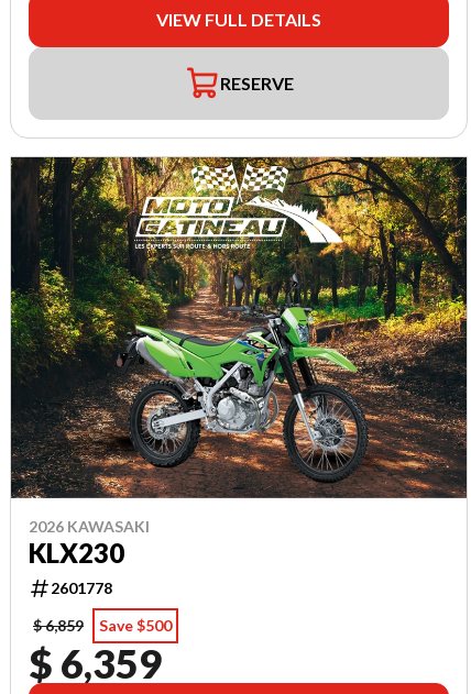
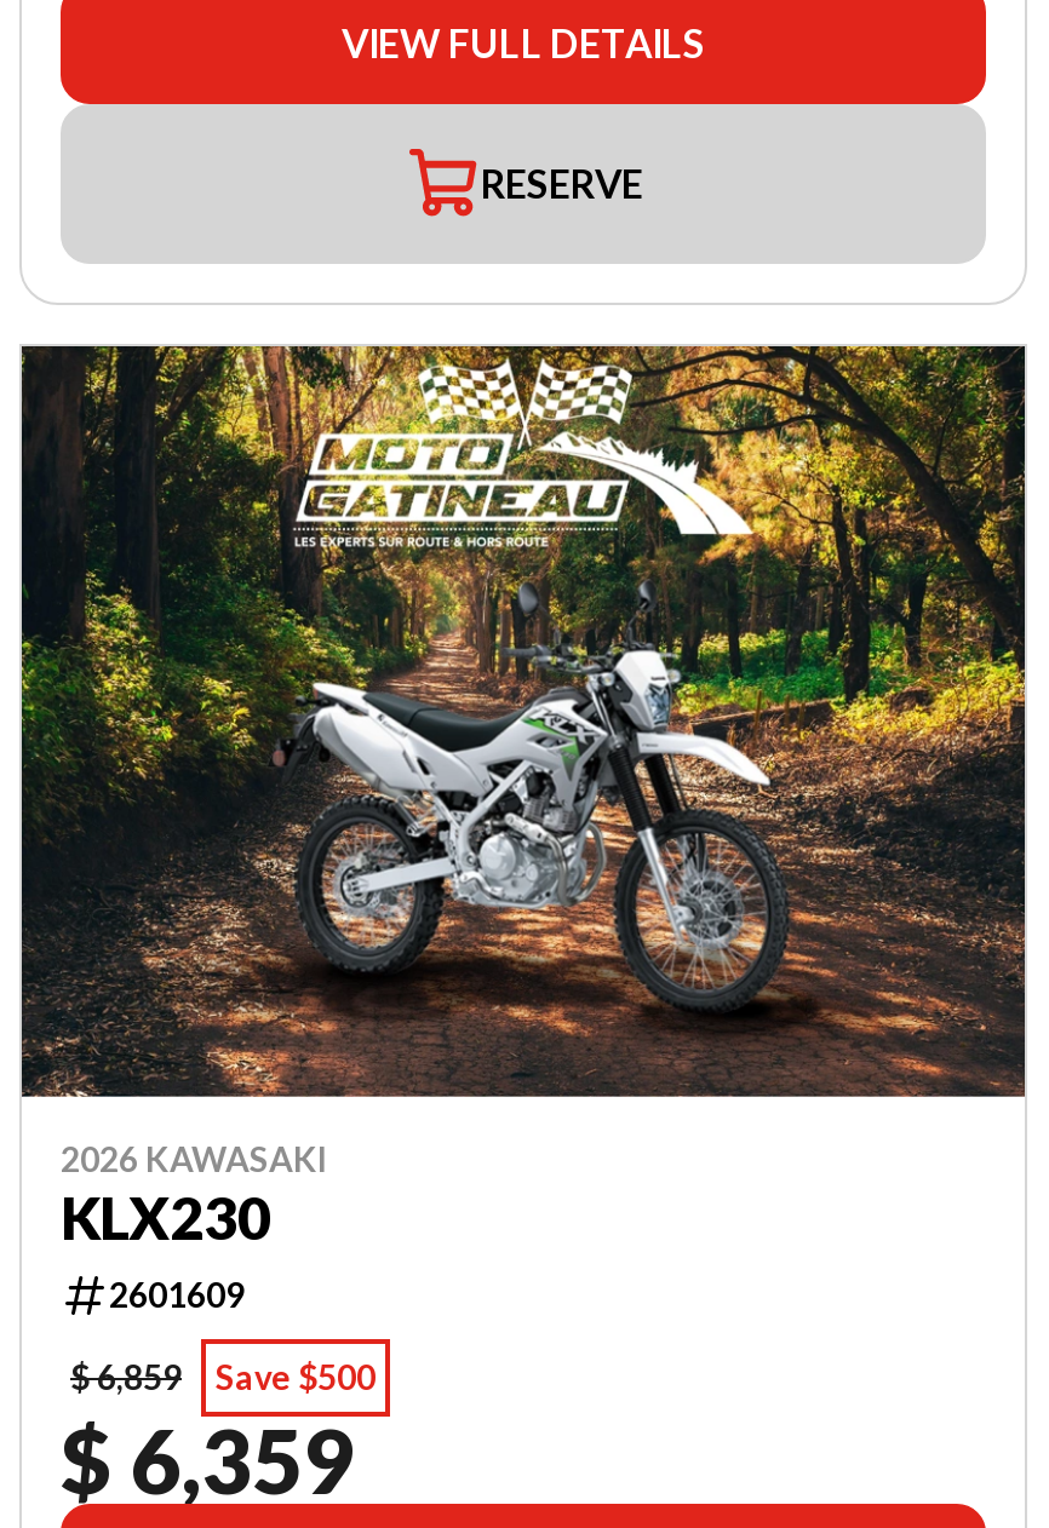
[95,265,369,483] [image] -> [182,581,809,1061] [image]
[51,579,112,597] 2601778 -> [109,1274,245,1315] 2601609

